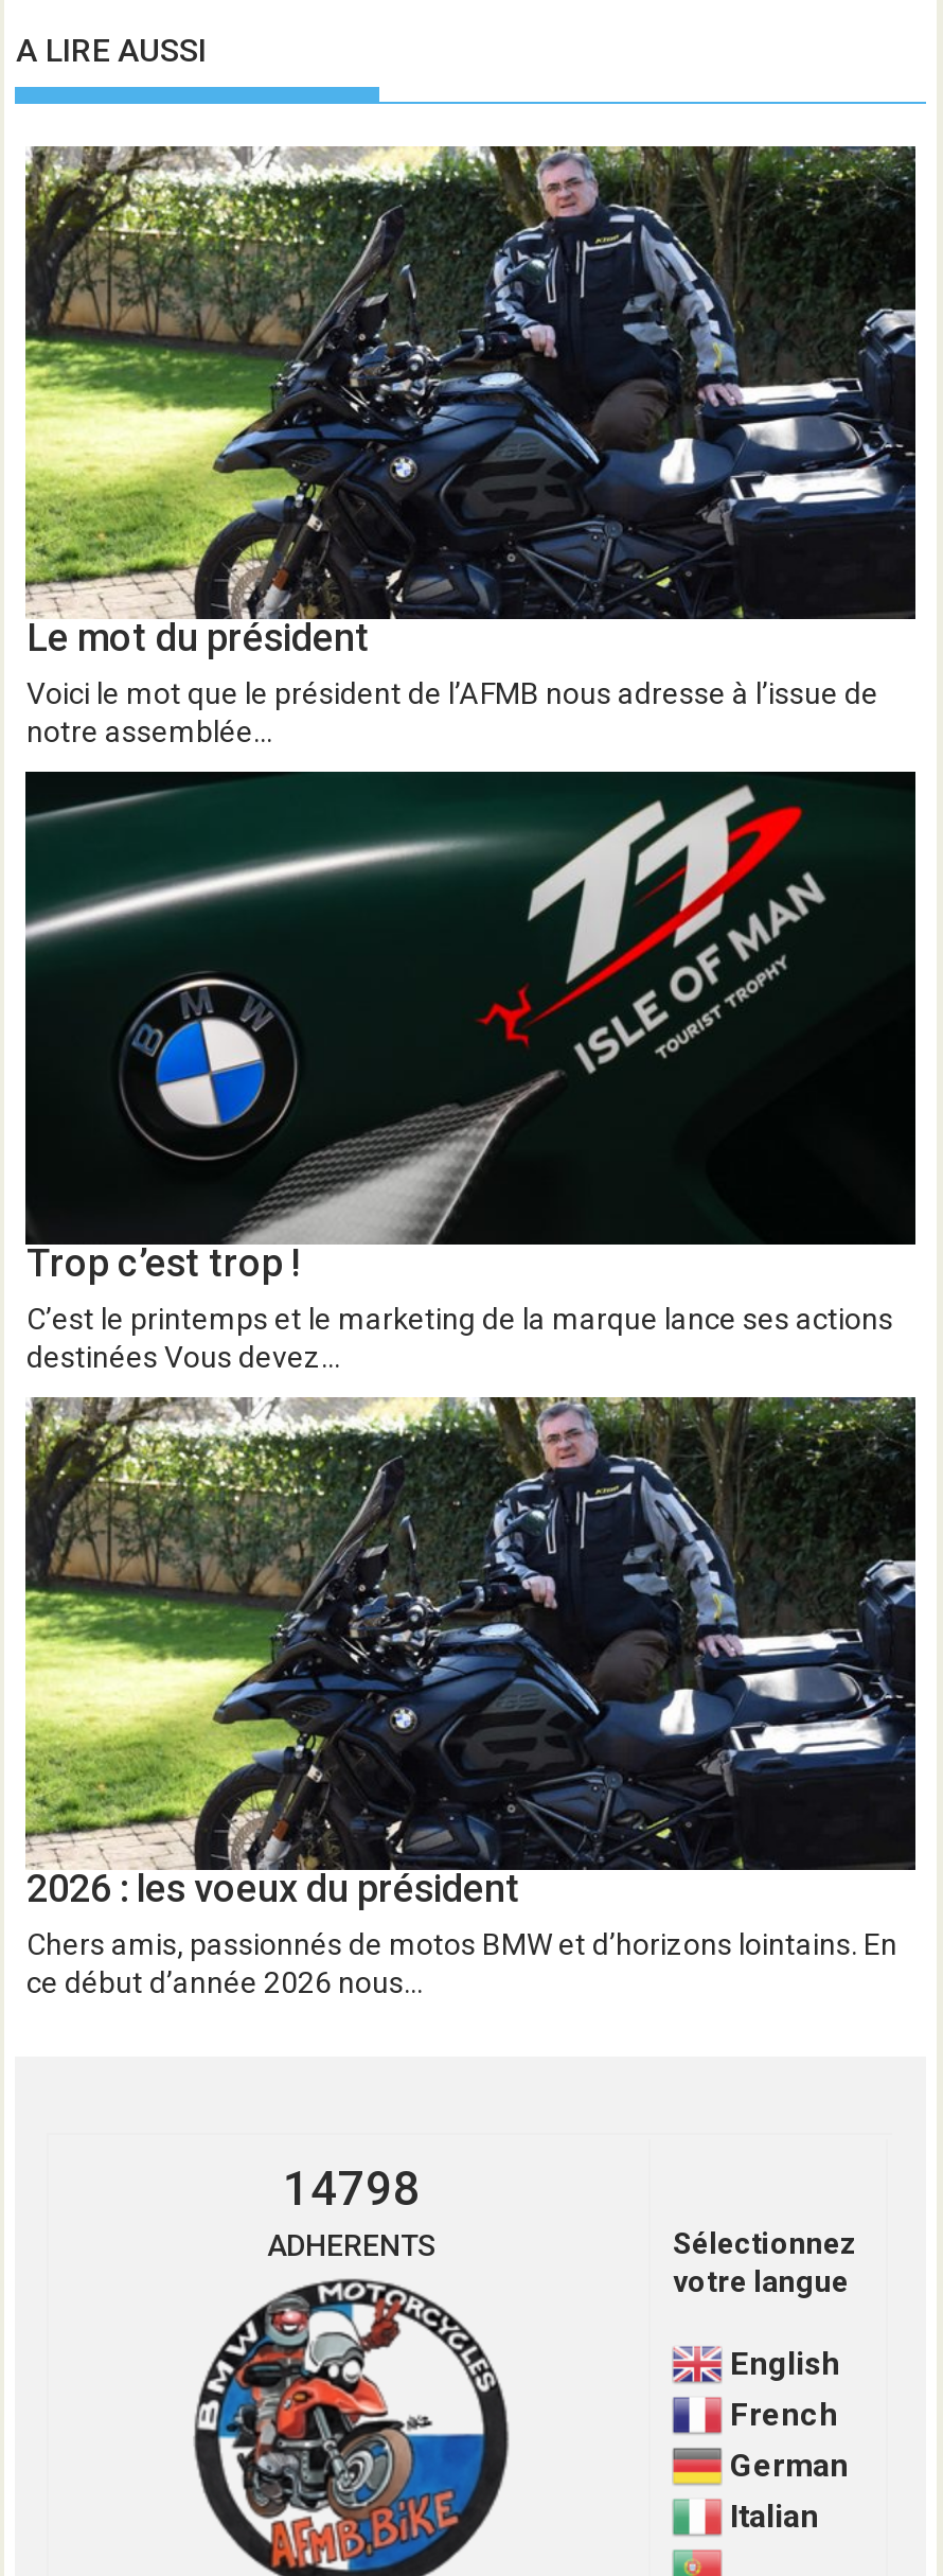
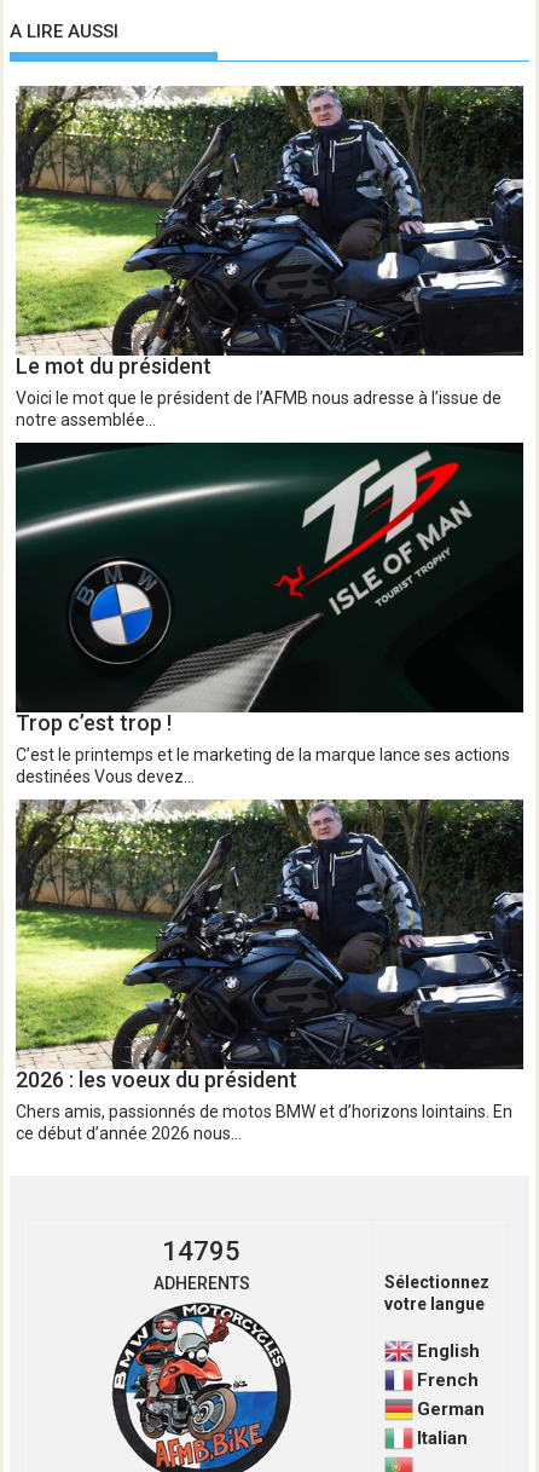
[283,2163,421,2216] 14798 -> [163,1236,241,1266] 14795

